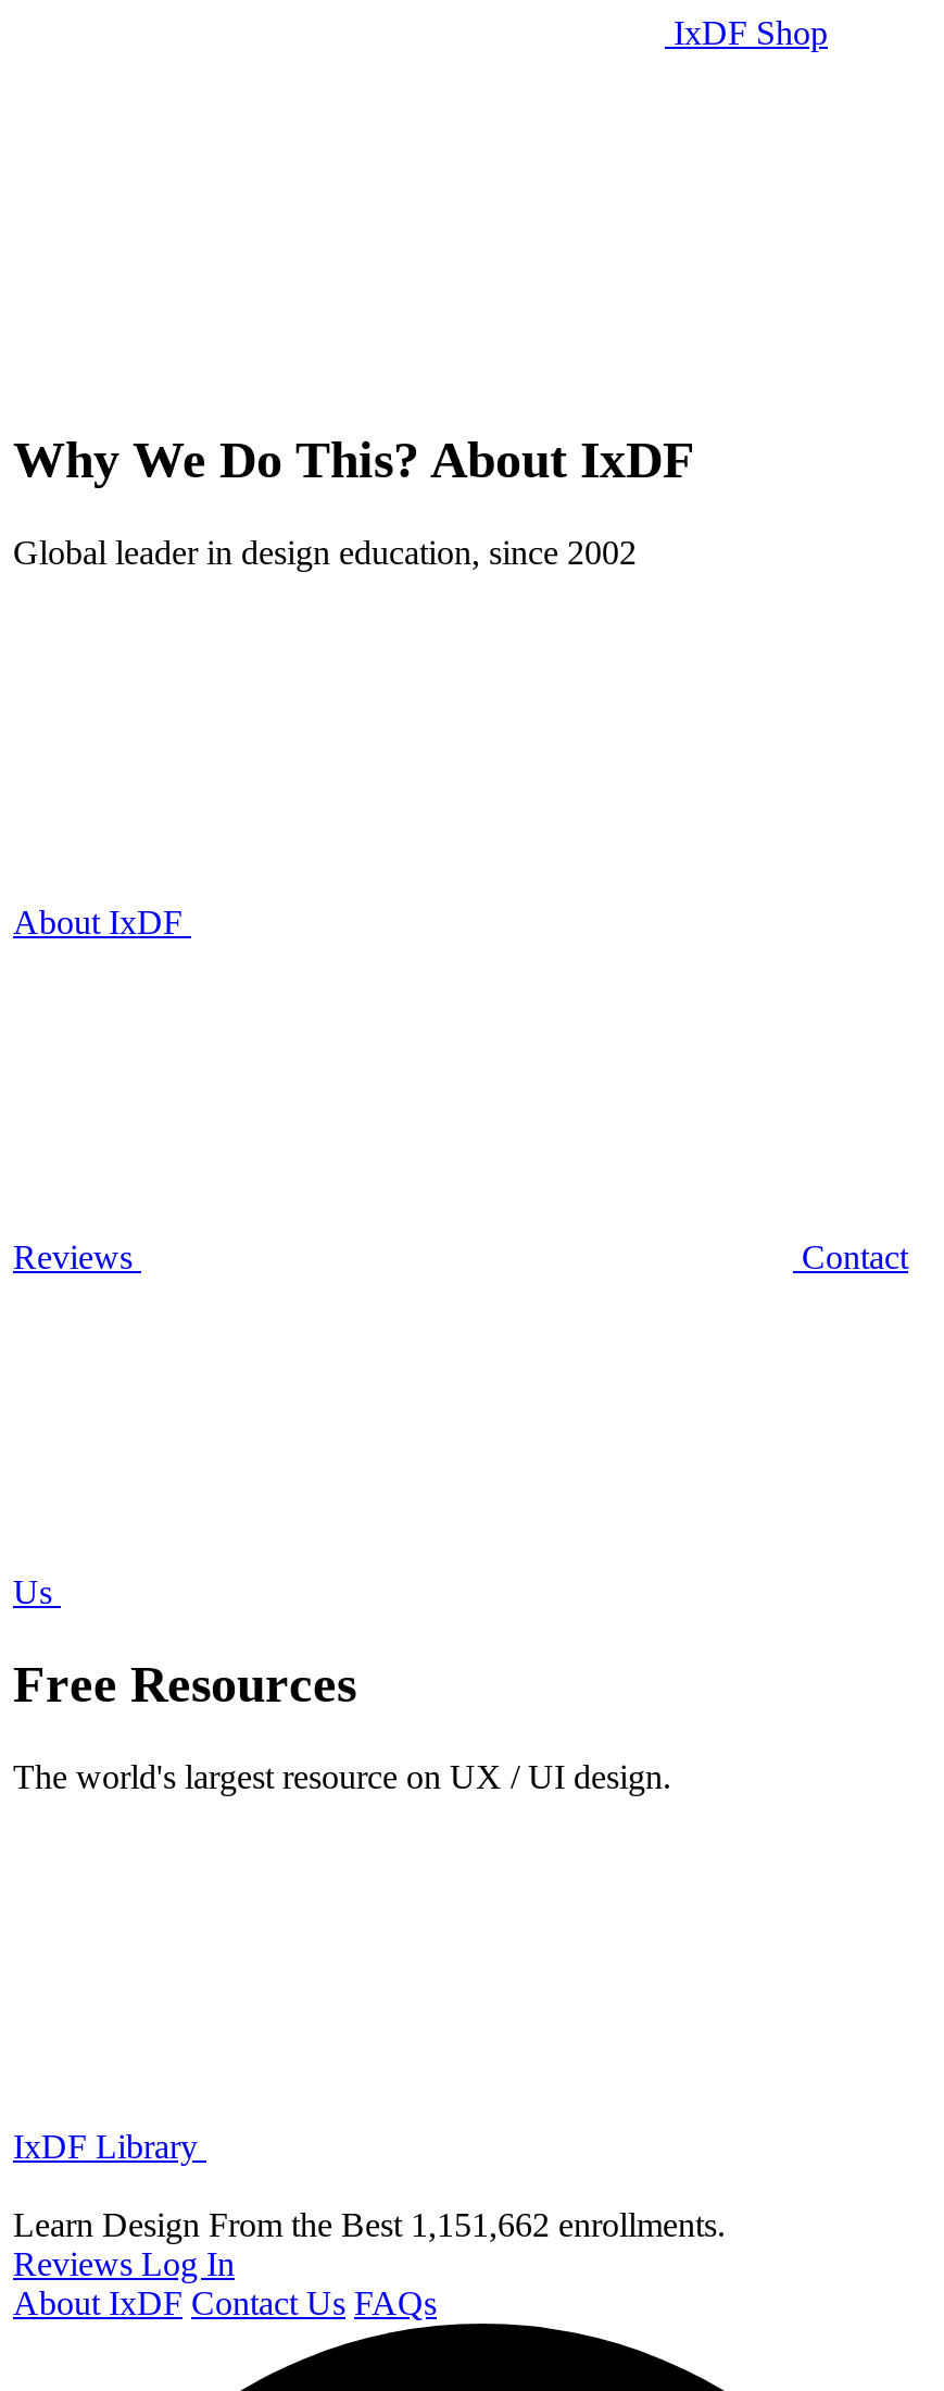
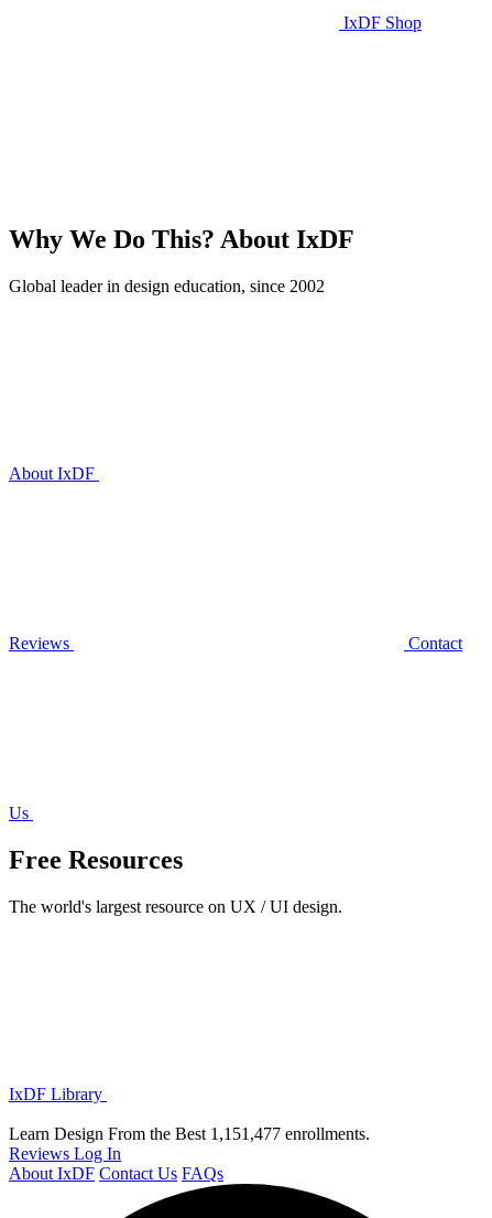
[13,2206,726,2242] Learn Design From the Best 1,151,662 enrollments. -> [9,1124,370,1143] Learn Design From the Best 1,151,477 enrollments.

